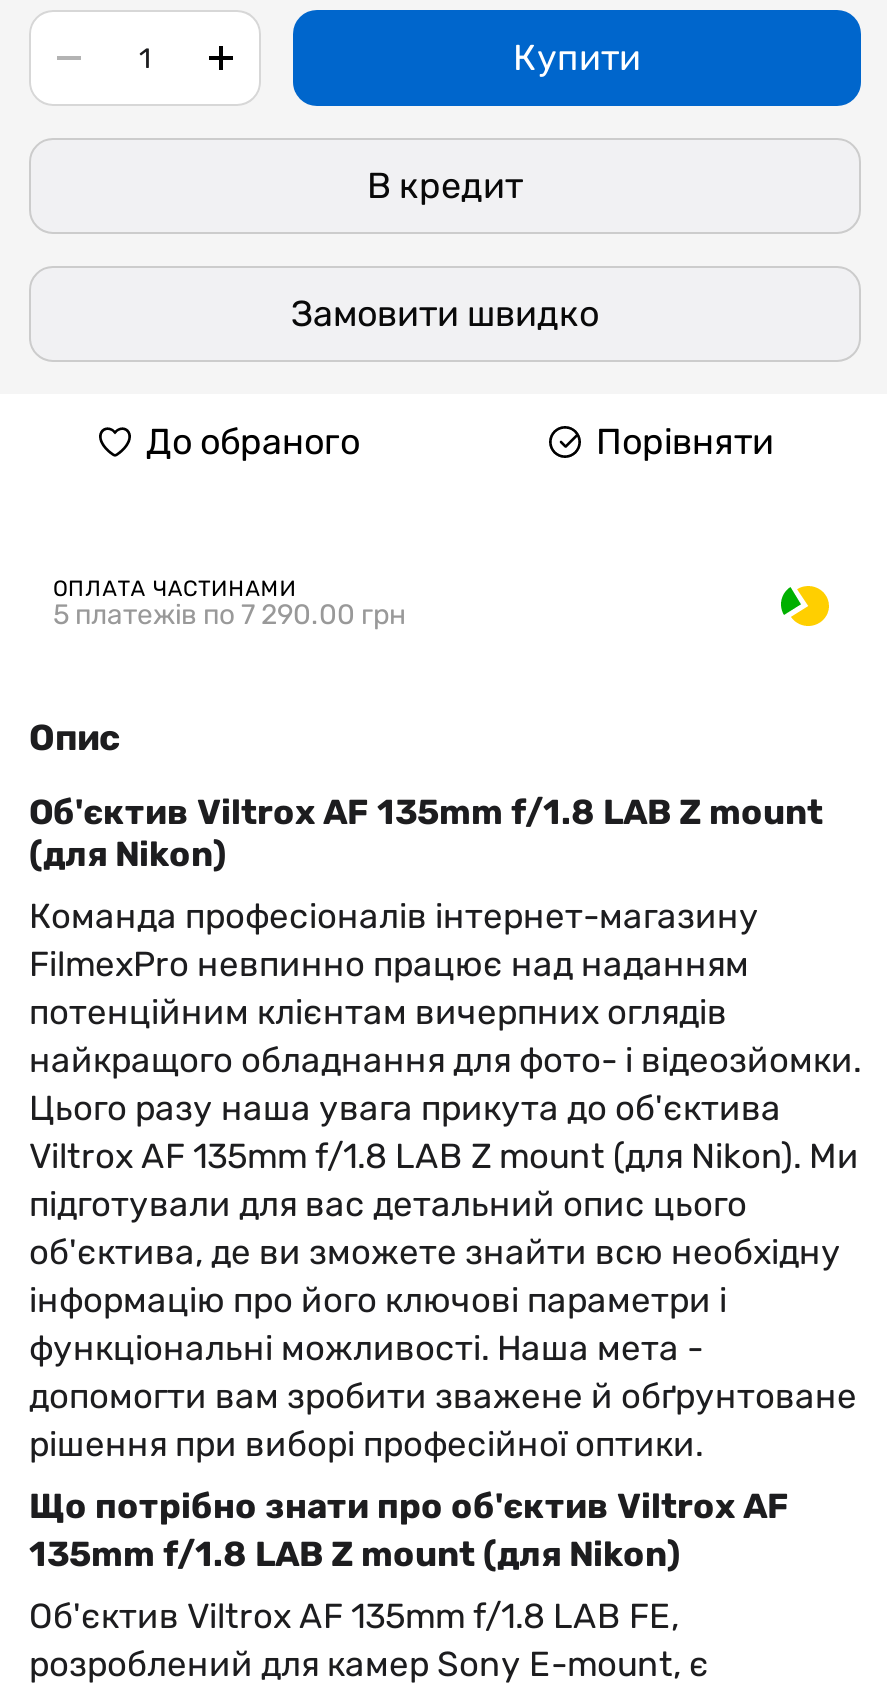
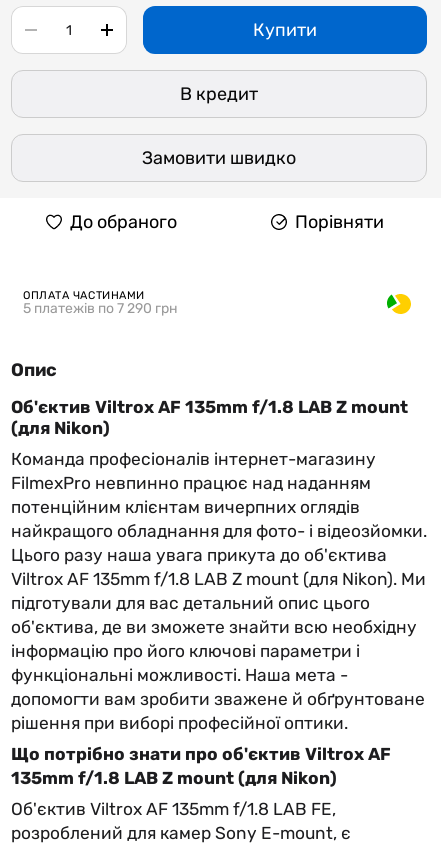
[53,598,407,632] 5 платежів по 7 290.00 грн -> [23,300,178,317] 5 платежів по 7 290 грн

